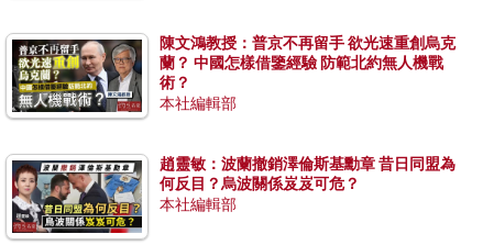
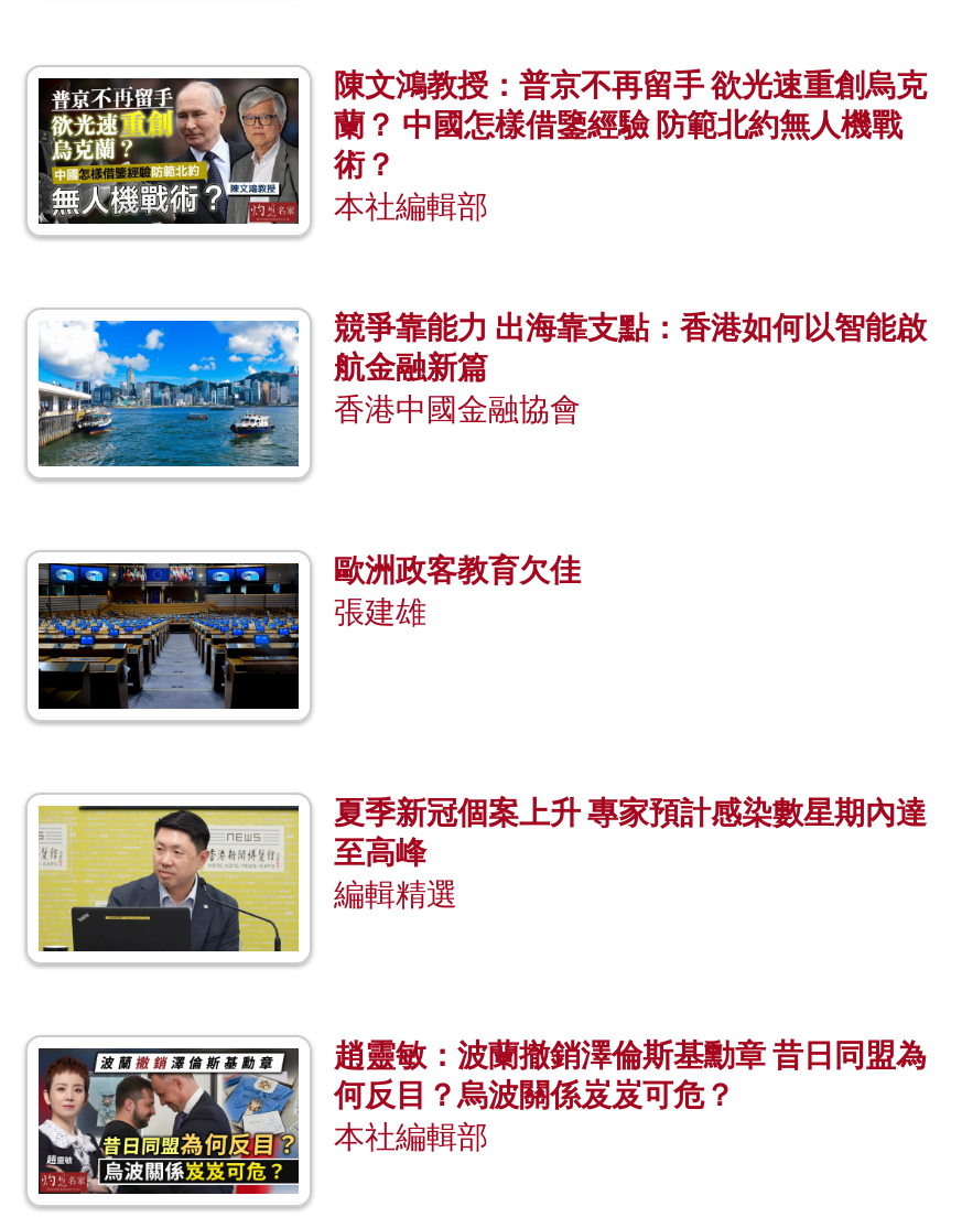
none -> [28,553,581,725] [image] | 歐洲政客教育欠佳 | 張建雄
none -> [36,310,927,470] [image] | 競爭靠能力 出海靠支點：香港如何以智能啟 | 航金融新篇 | 香港中國金融協會
none -> [36,795,927,952] [image] | 夏季新冠個案上升 專家預計感染數星期內達 | 至高峰 | 編輯精選

